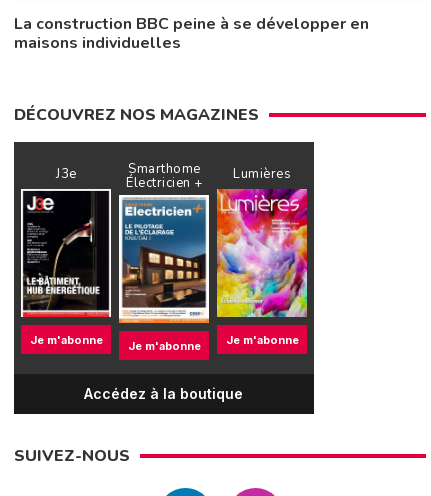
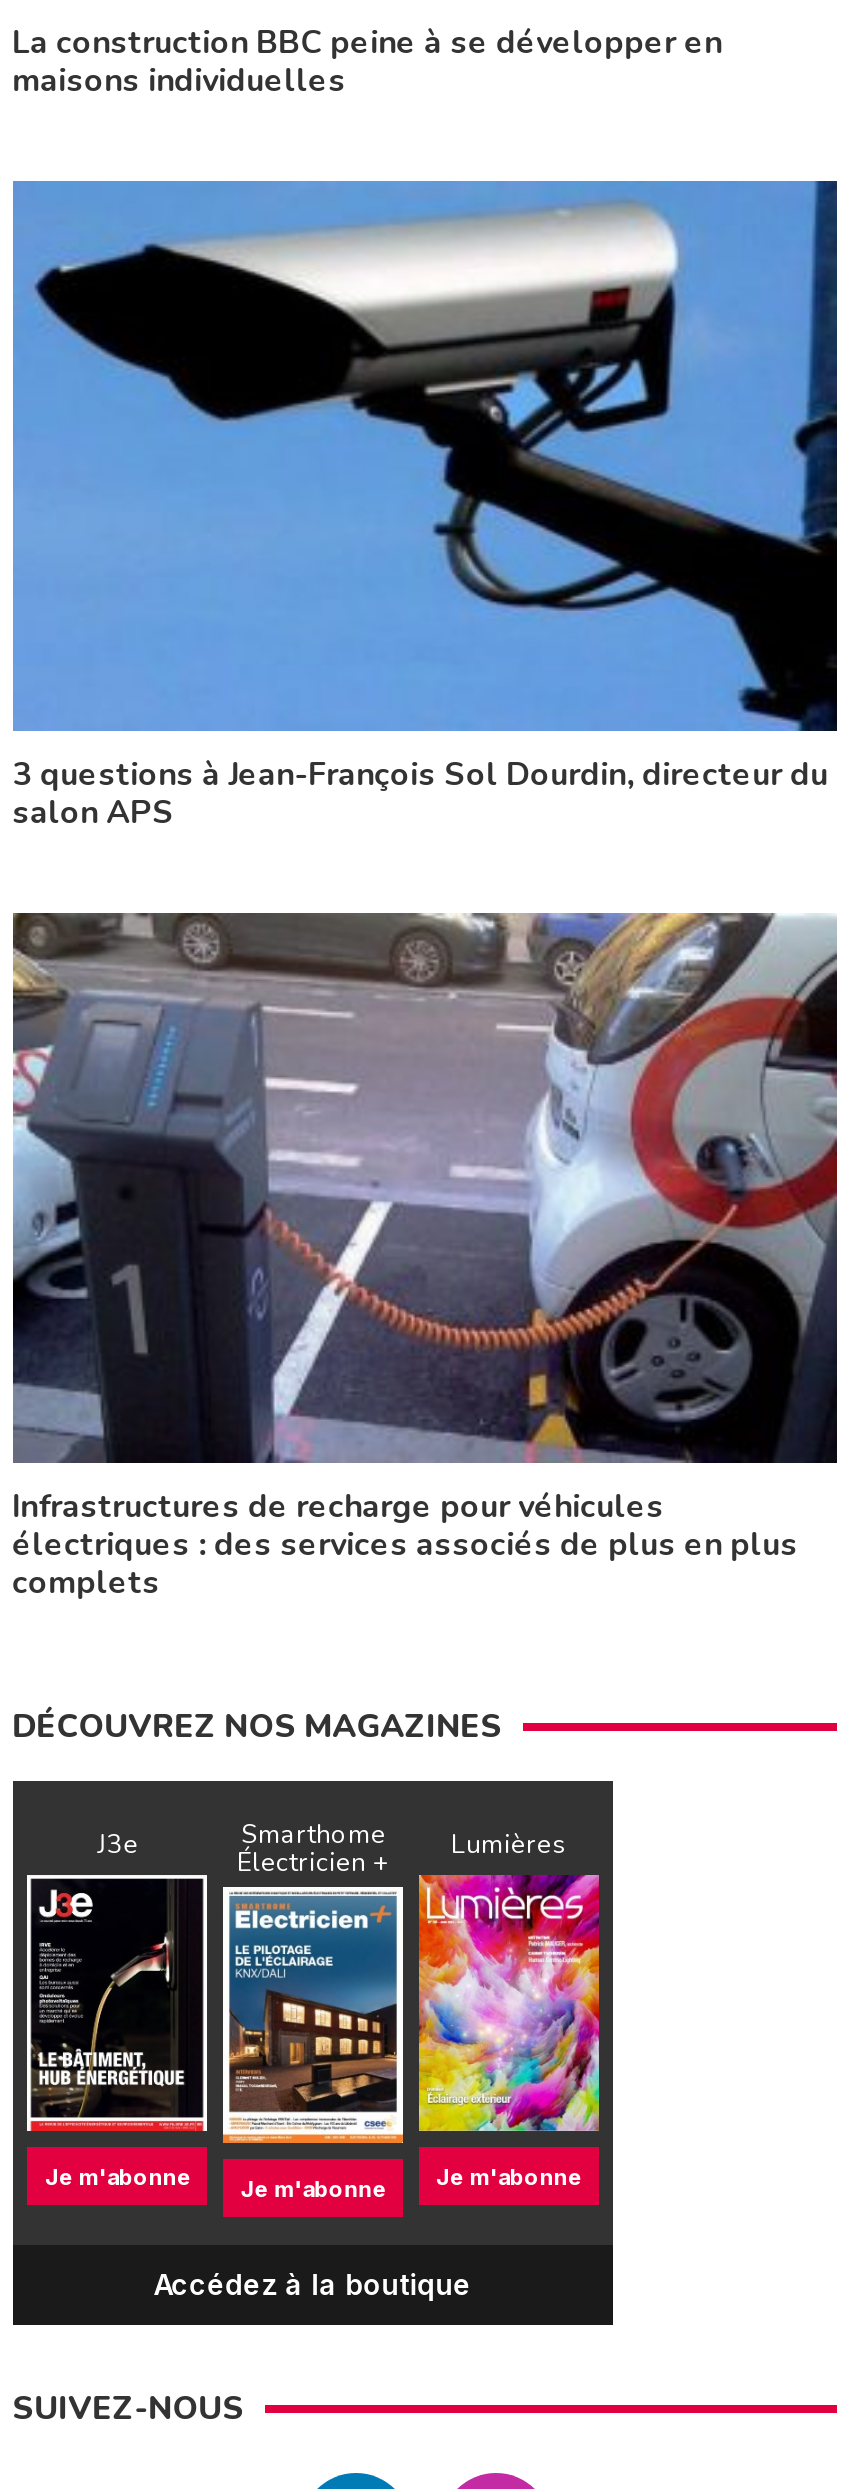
none -> [11,179,839,836] [image] | 3 questions à Jean-François Sol Dourdin, directeur du | salon APS
none -> [11,911,839,1606] [image] | Infrastructures de recharge pour véhicules | électriques : des services associés de plus en plus | complets

